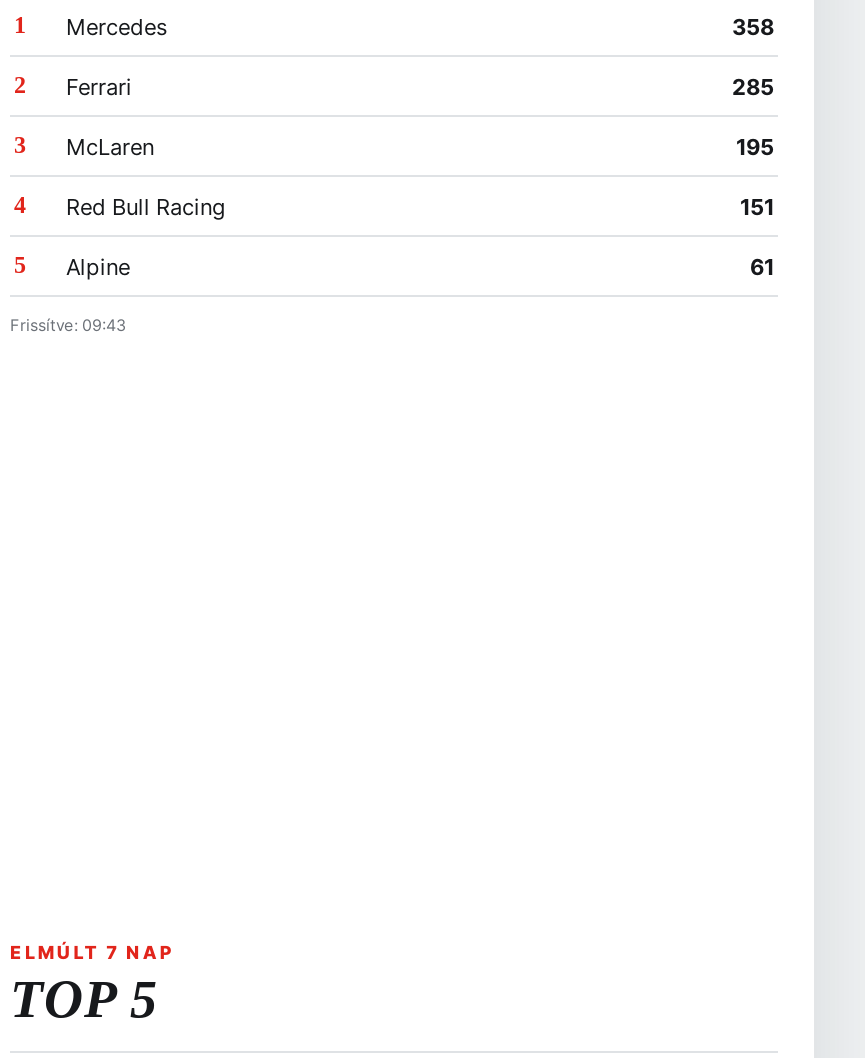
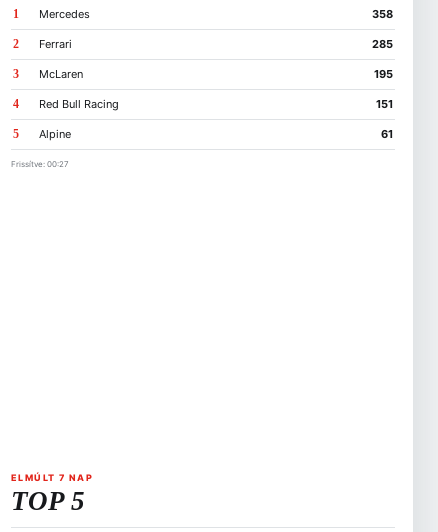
[10,315,126,335] Frissítve: 09:43 -> [11,159,69,169] Frissítve: 00:27

